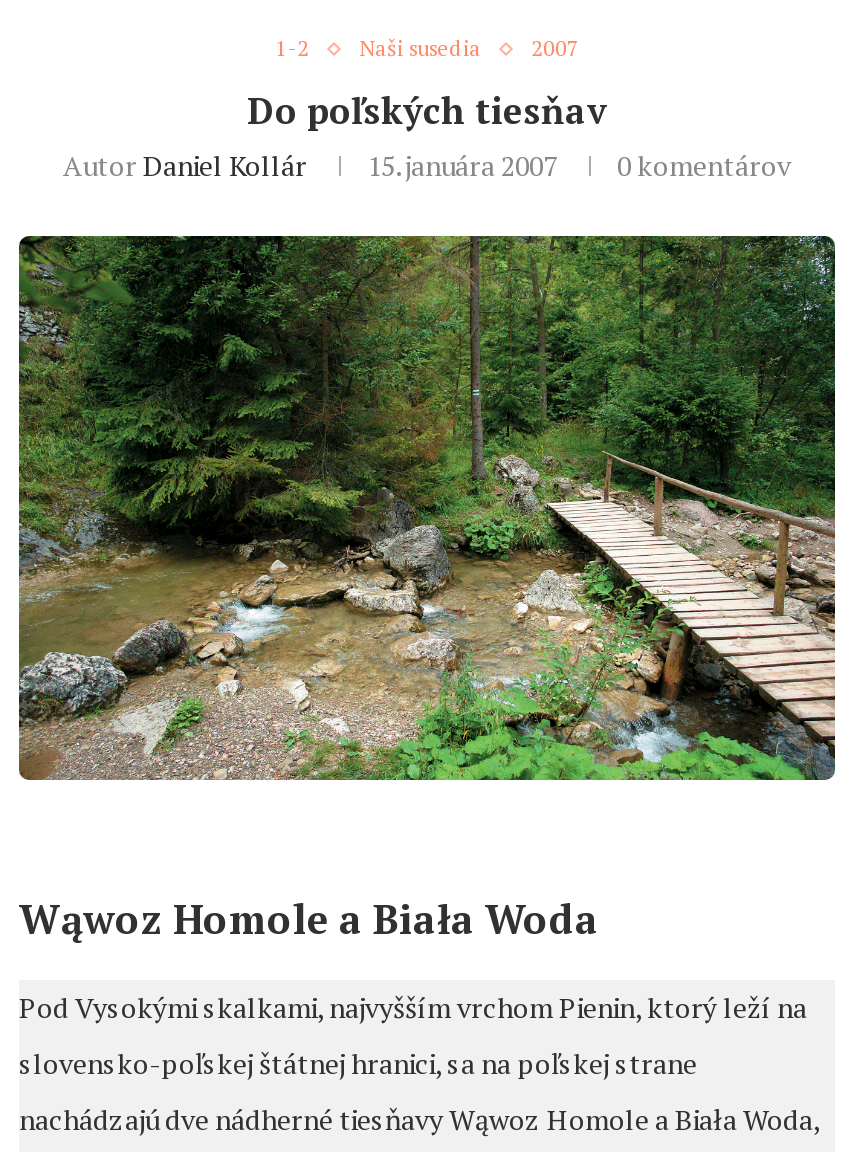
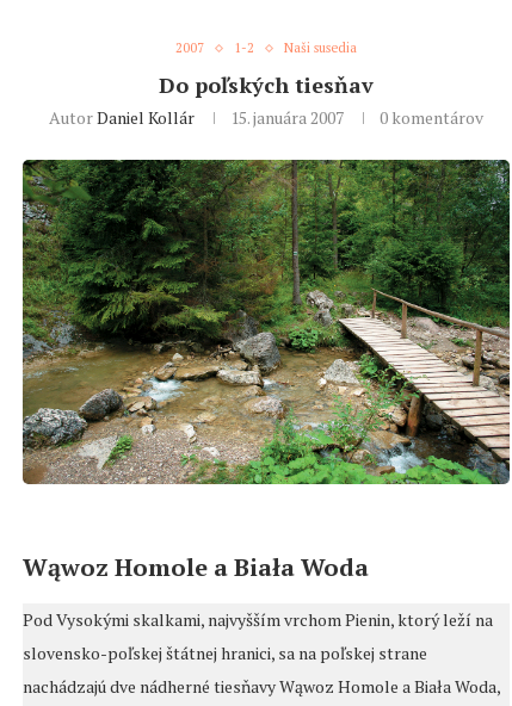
[531,34,579,62] 2007 -> none
none -> [175,39,204,56] 2007

